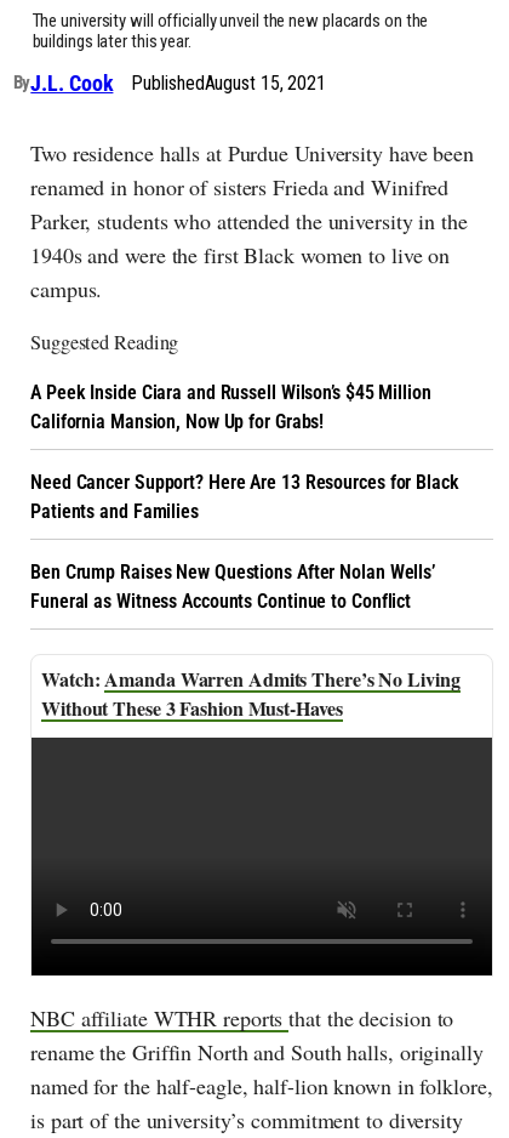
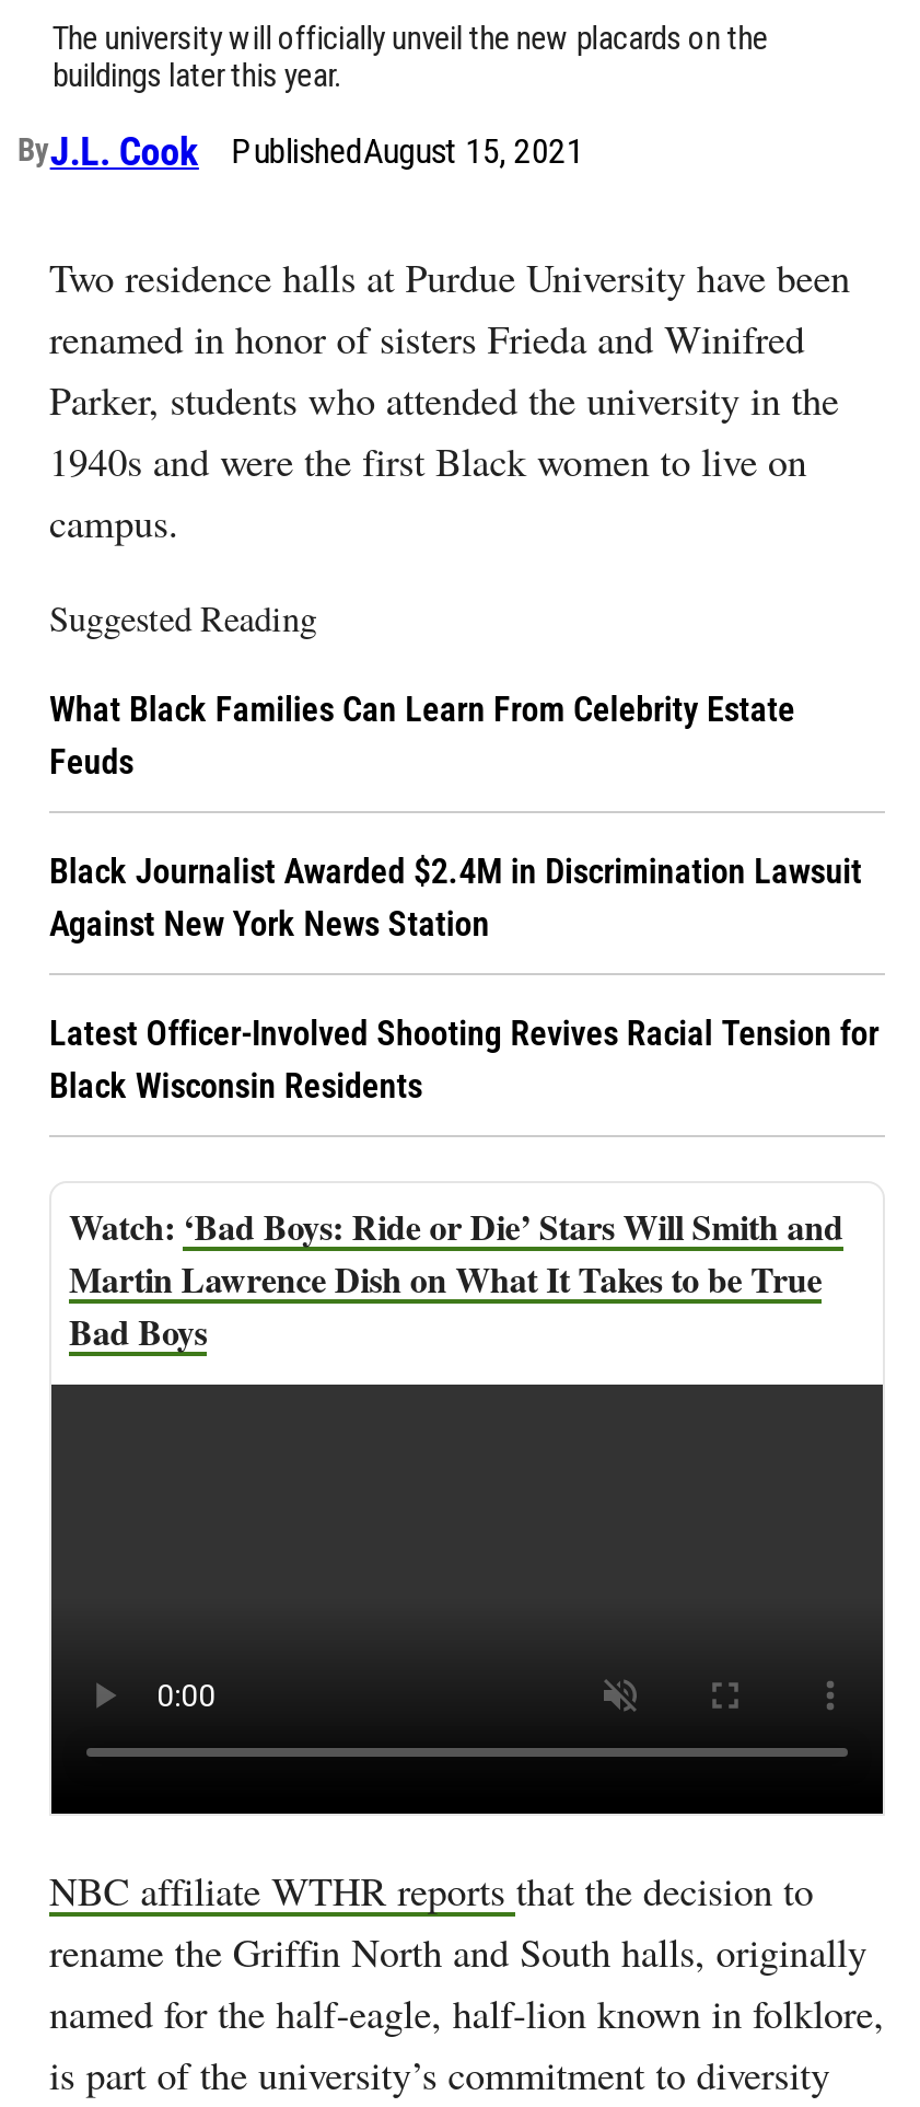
[30,381,431,433] A Peek Inside Ciara and Russell Wilson’s $45 Million | California Mansion, Now Up for Grabs! -> [49,689,795,783] What Black Families Can Learn From Celebrity Estate | Feuds
[30,471,459,523] Need Cancer Support? Here Are 13 Resources for Black | Patients and Families -> [49,851,862,945] Black Journalist Awarded $2.4M in Discrimination Lawsuit | Against New York News Station
[30,561,435,613] Ben Crump Raises New Questions After Nolan Wells’ | Funeral as Witness Accounts Continue to Conflict -> [49,1013,879,1107] Latest Officer-Involved Shooting Revives Racial Tension for | Black Wisconsin Residents
[41,665,460,722] Amanda Warren Admits There’s No Living | Without These 3 Fashion Must-Haves -> [69,1201,843,1357] ‘Bad Boys: Ride or Die’ Stars Will Smith and | Martin Lawrence Dish on What It Takes to be True | Bad Boys

